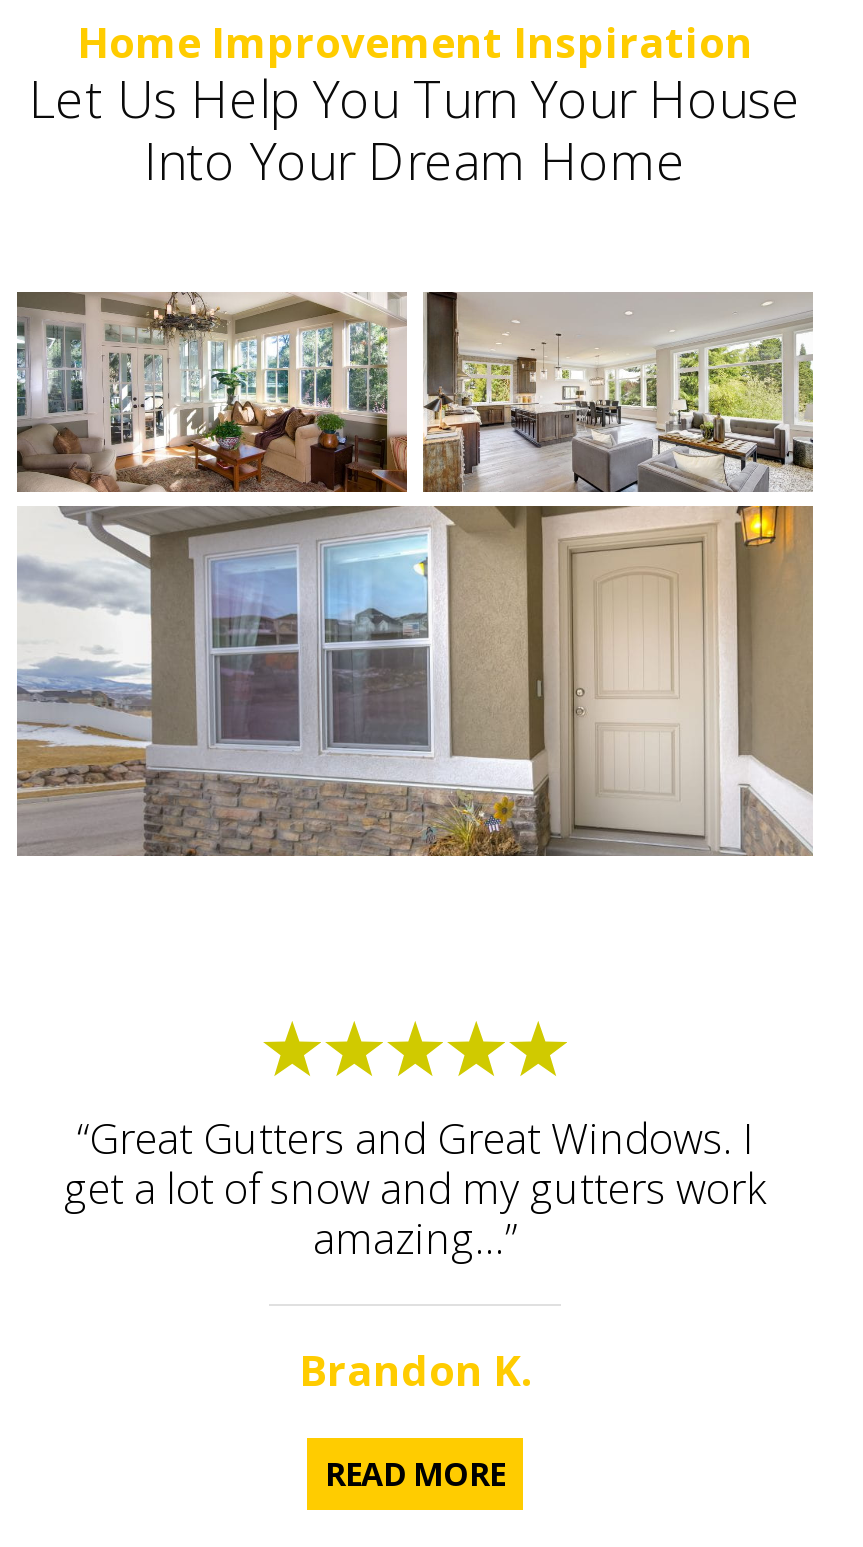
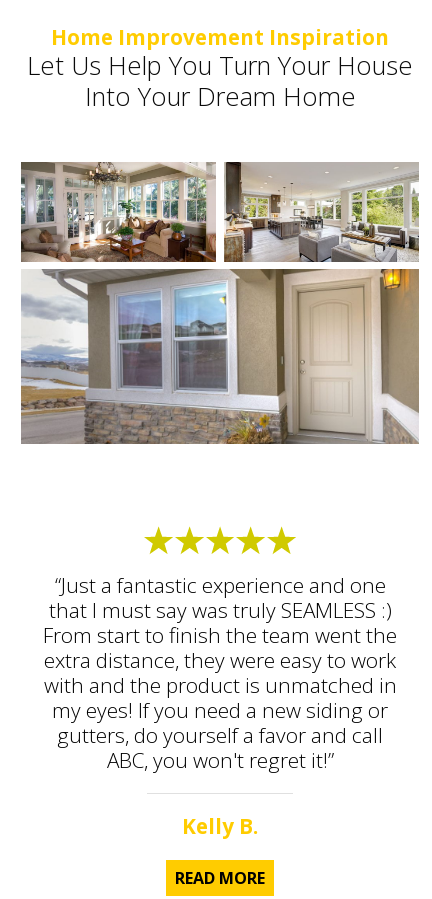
[64,1111,766,1267] “Great Gutters and Great Windows. I | get a lot of snow and my gutters work | amazing...” -> [43,571,397,774] “Just a fantastic experience and one | that I must say was truly SEAMLESS :) | From start to finish the team went the | extra distance, they were easy to work | with and the product is unmatched in | my eyes! If you need a new siding or | gutters, do yourself a favor and call | ABC, you won't regret it!”
[299,1343,531,1399] Brandon K. -> [182,812,258,840] Kelly B.

